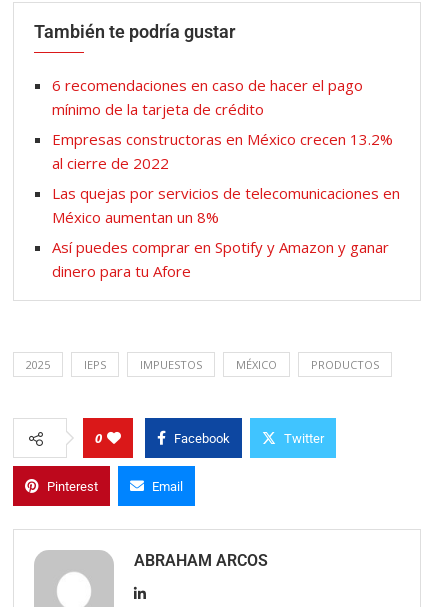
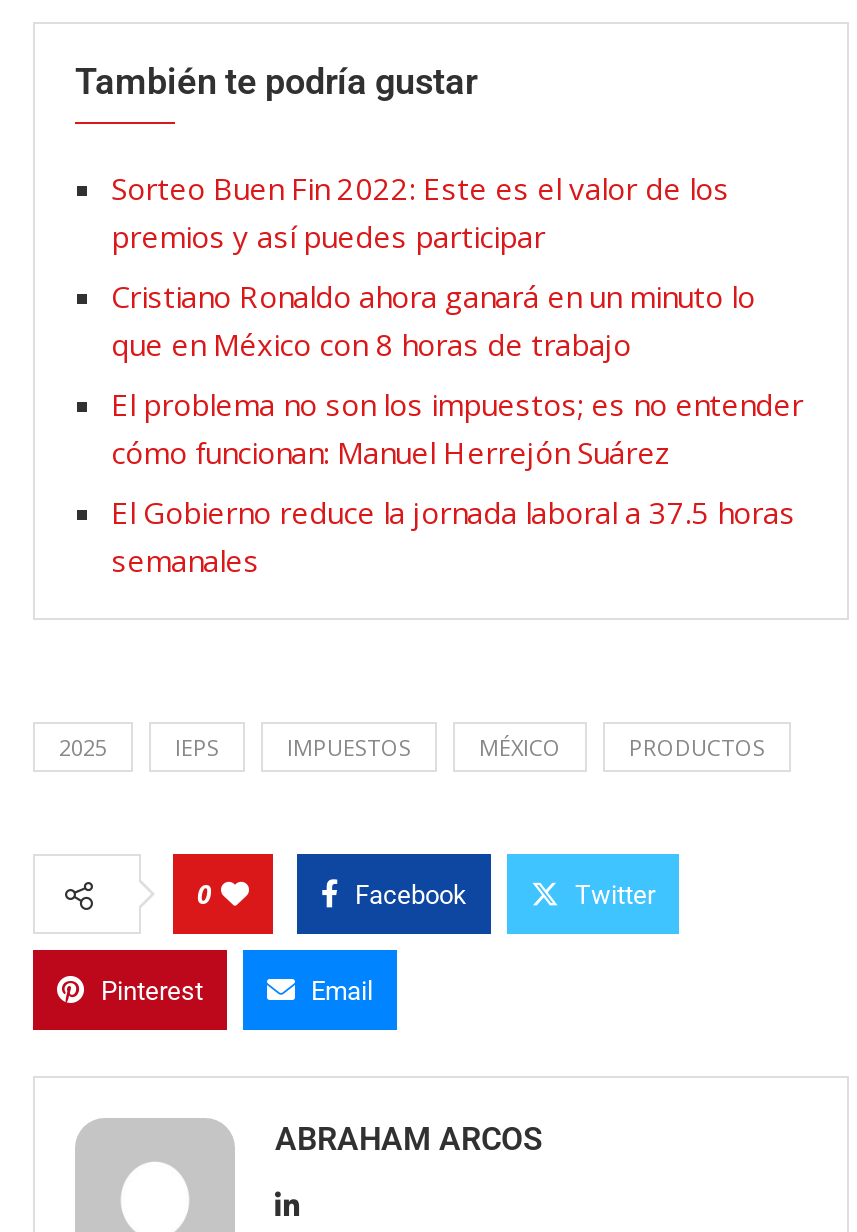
[52,75,363,119] 6 recomendaciones en caso de hacer el pago | mínimo de la tarjeta de crédito -> [111,168,729,256] Sorteo Buen Fin 2022: Este es el valor de los | premios y así puedes participar
[52,129,393,173] Empresas constructoras en México crecen 13.2% | al cierre de 2022 -> [111,276,755,364] Cristiano Ronaldo ahora ganará en un minuto lo | que en México con 8 horas de trabajo
[52,183,400,227] Las quejas por servicios de telecomunicaciones en | México aumentan un 8% -> [111,384,803,472] El problema no son los impuestos; es no entender | cómo funcionan: Manuel Herrejón Suárez
[52,237,389,281] Así puedes comprar en Spotify y Amazon y ganar | dinero para tu Afore -> [111,492,795,580] El Gobierno reduce la jornada laboral a 37.5 horas | semanales

